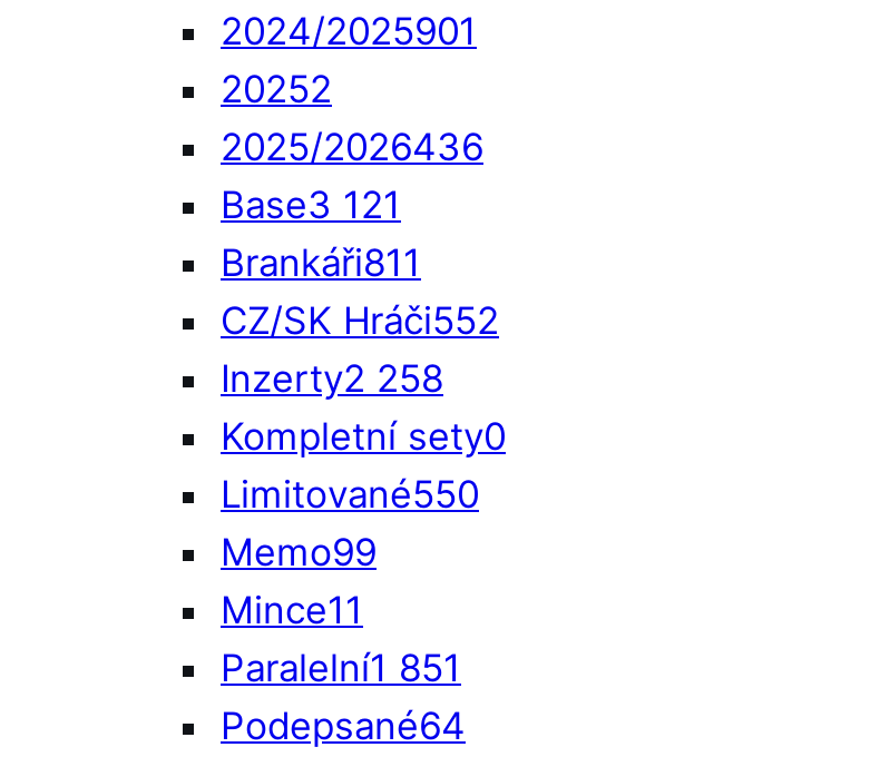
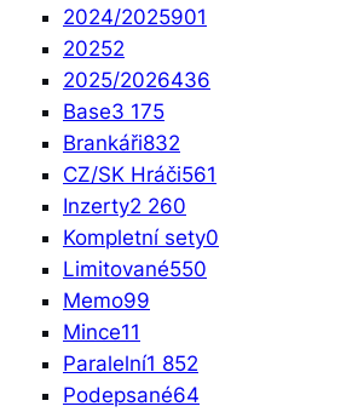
[221,183,401,227] Base3 121 -> [63,99,164,124] Base3 175
[221,240,421,285] Brankáři811 -> [63,131,180,155] Brankáři832
[221,298,499,343] CZ/SK Hráči552 -> [63,162,216,187] CZ/SK Hráči561
[221,356,443,401] Inzerty2 258 -> [63,194,186,218] Inzerty2 260
[221,646,461,690] Paralelní1 851 -> [63,351,198,376] Paralelní1 852

